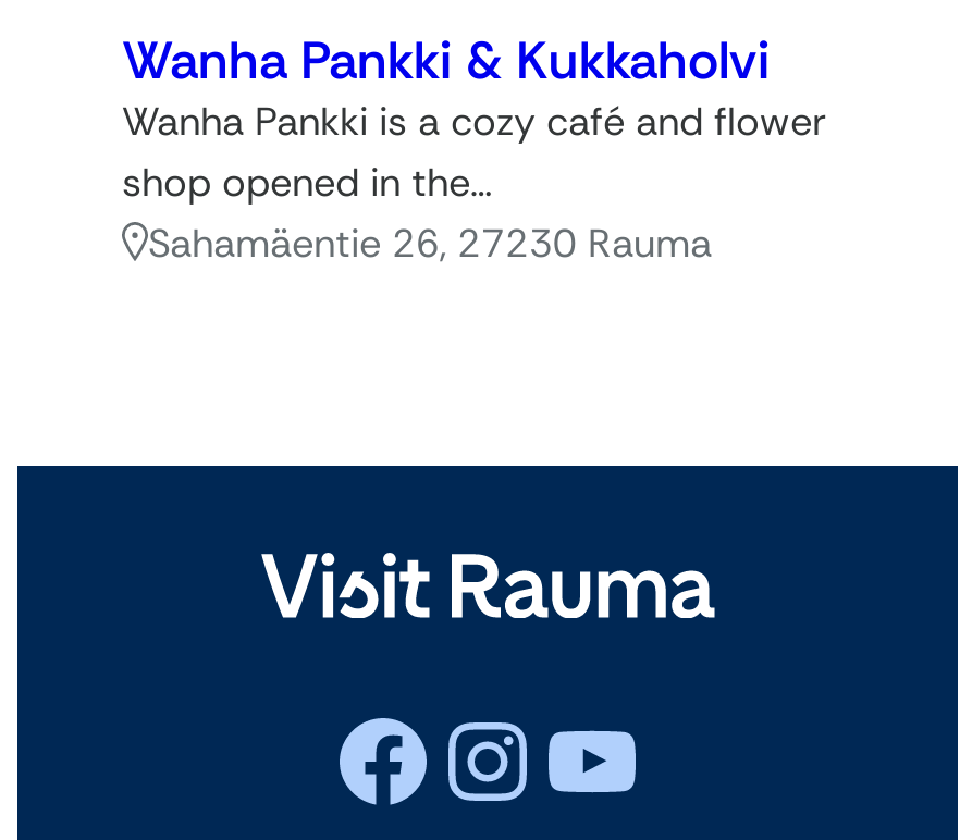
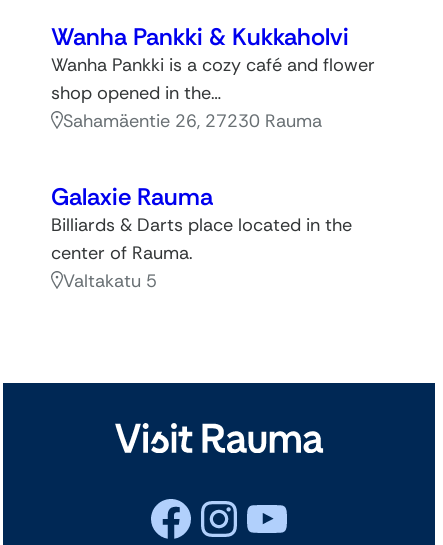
none -> [51,181,352,293] Galaxie Rauma | Billiards & Darts place located in the | center of Rauma. | Valtakatu 5

